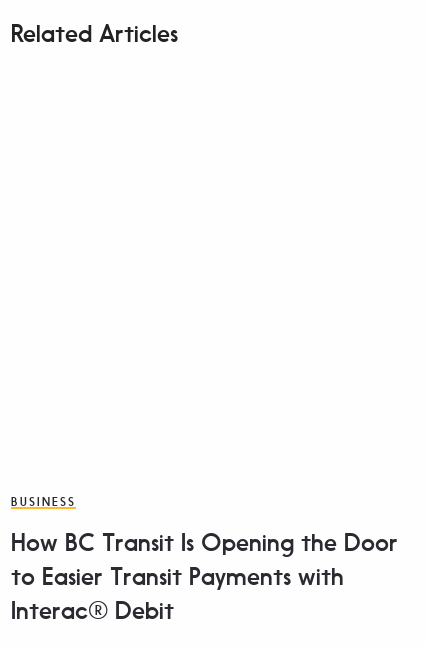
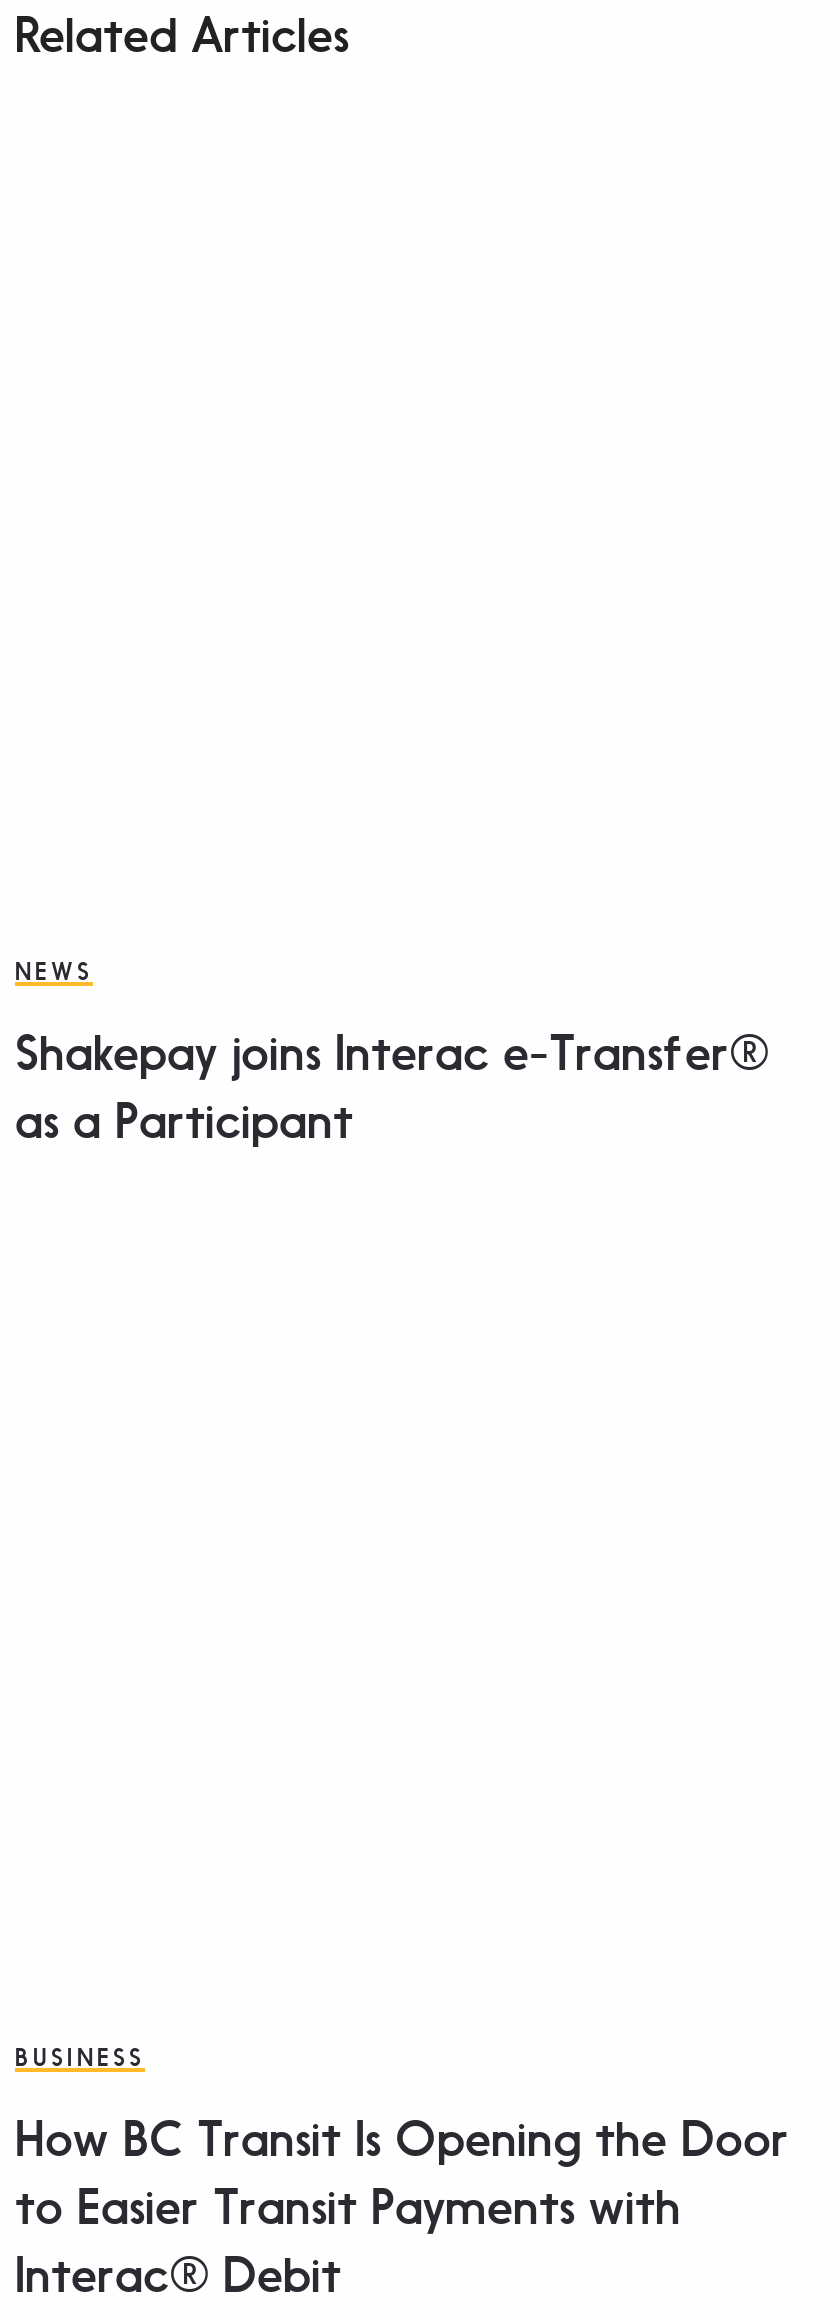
none -> [15,963,769,1151] NEWS | Shakepay joins Interac e-Transfer® | as a Participant

